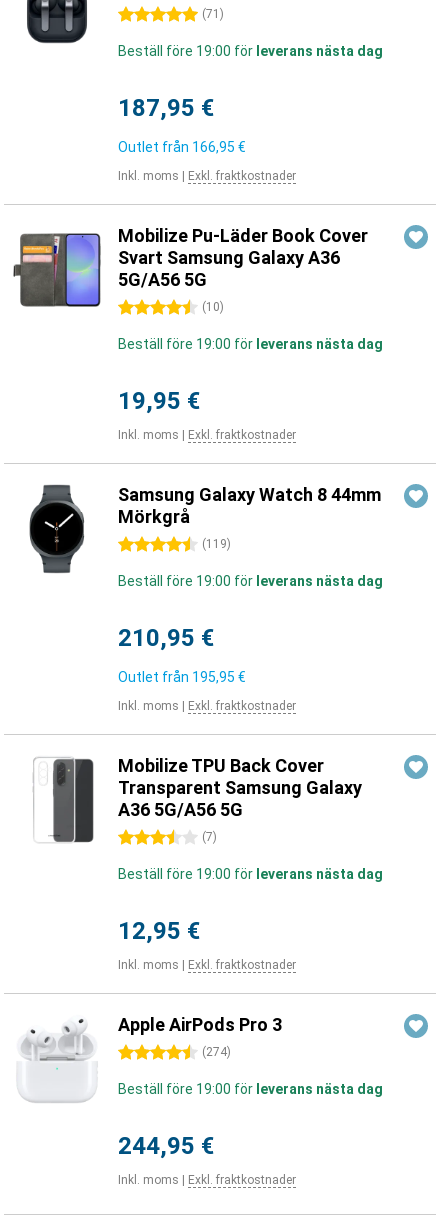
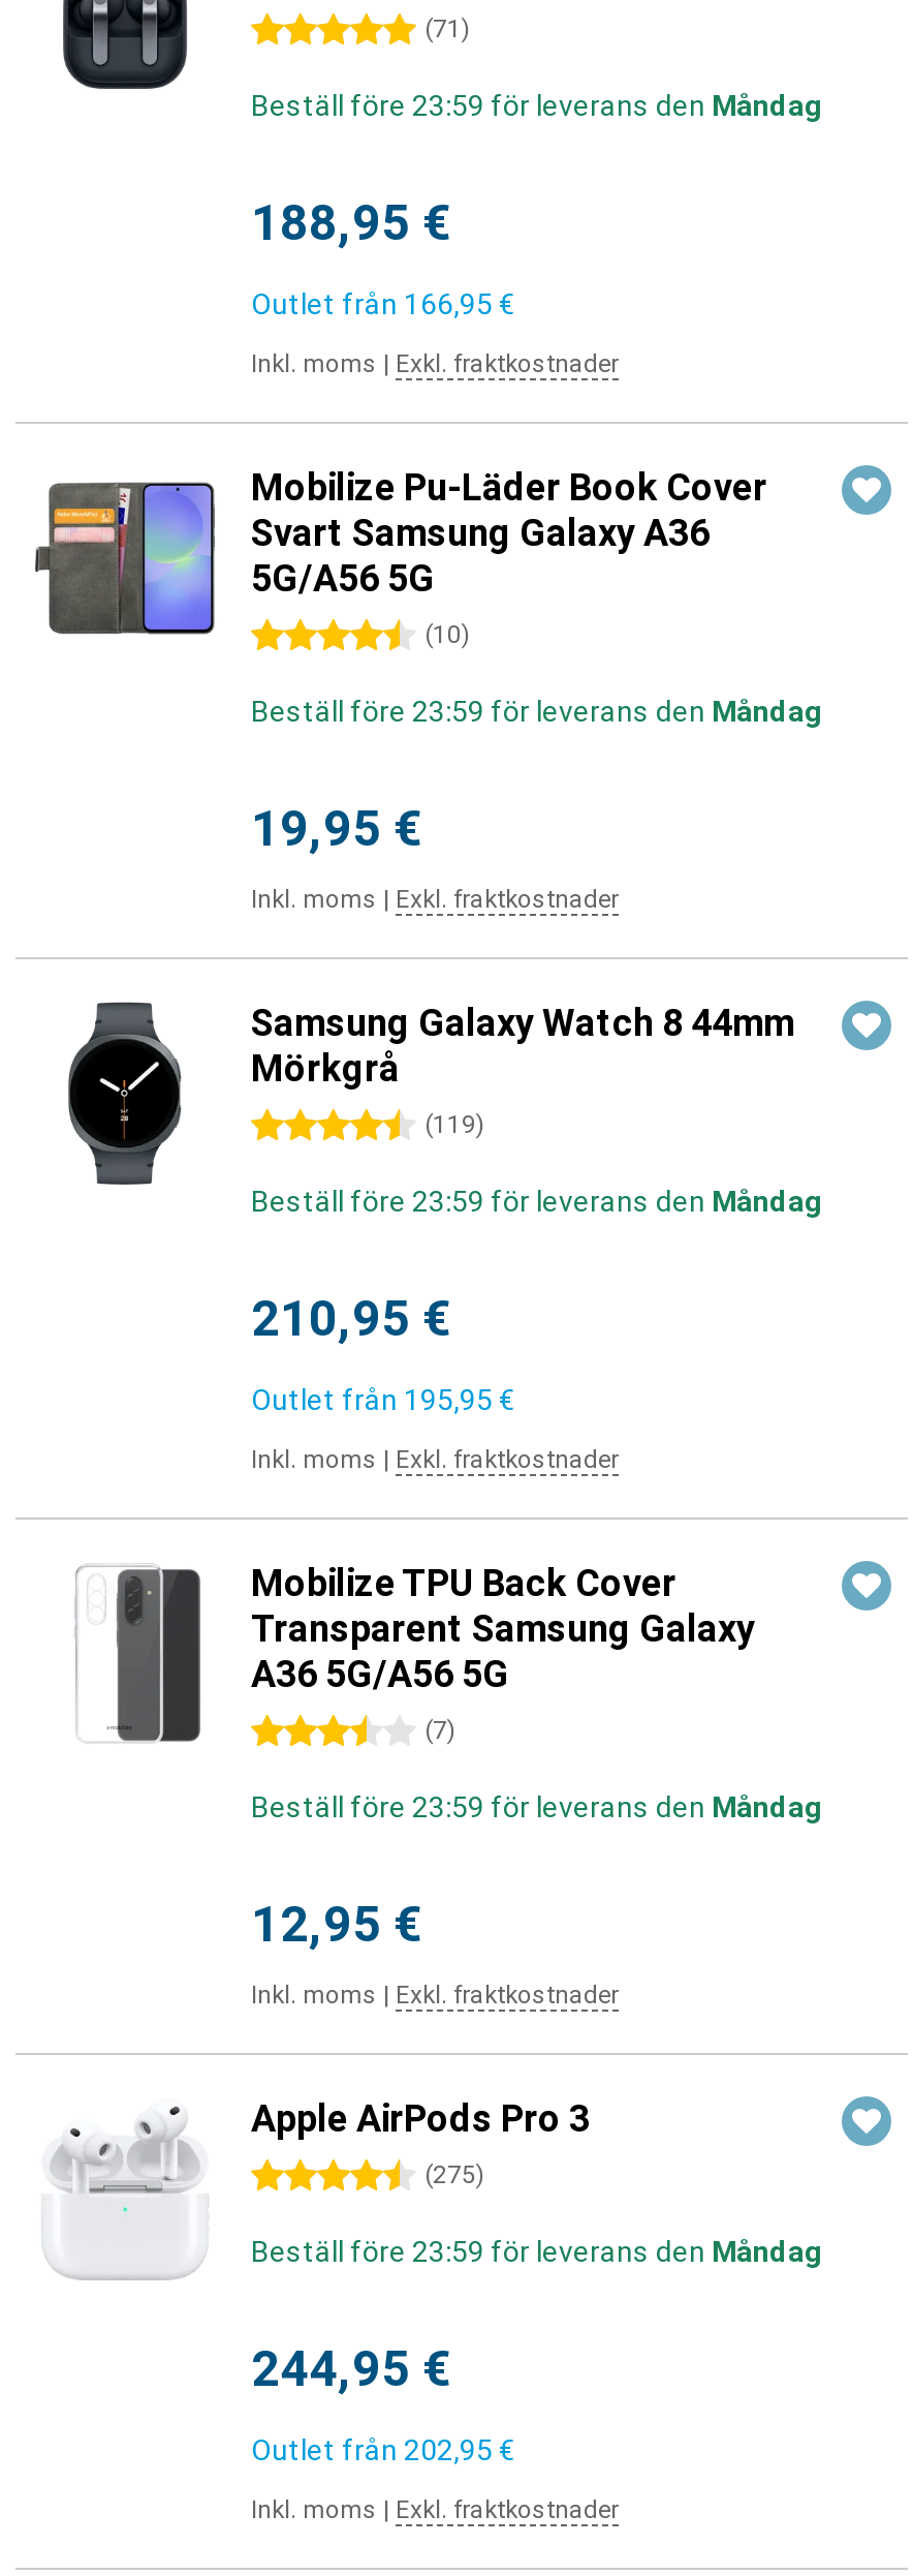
[118,43,383,59] Beställ före 19:00 för leverans nästa dag -> [251,89,823,122] Beställ före 23:59 för leverans den Måndag
[118,94,214,122] 187,95 € -> [251,194,449,252] 188,95 €
[118,336,383,352] Beställ före 19:00 för leverans nästa dag -> [251,695,823,728] Beställ före 23:59 för leverans den Måndag
[118,573,383,589] Beställ före 19:00 för leverans nästa dag -> [251,1185,823,1218] Beställ före 23:59 för leverans den Måndag
[118,866,383,882] Beställ före 19:00 för leverans nästa dag -> [251,1790,823,1823] Beställ före 23:59 för leverans den Måndag
[202,1045,231,1059] (274) -> [424,2160,484,2189] (275)
[118,1081,383,1097] Beställ före 19:00 för leverans nästa dag -> [251,2235,823,2268] Beställ före 23:59 för leverans den Måndag
none -> [251,2433,515,2466] Outlet från 202,95 €

